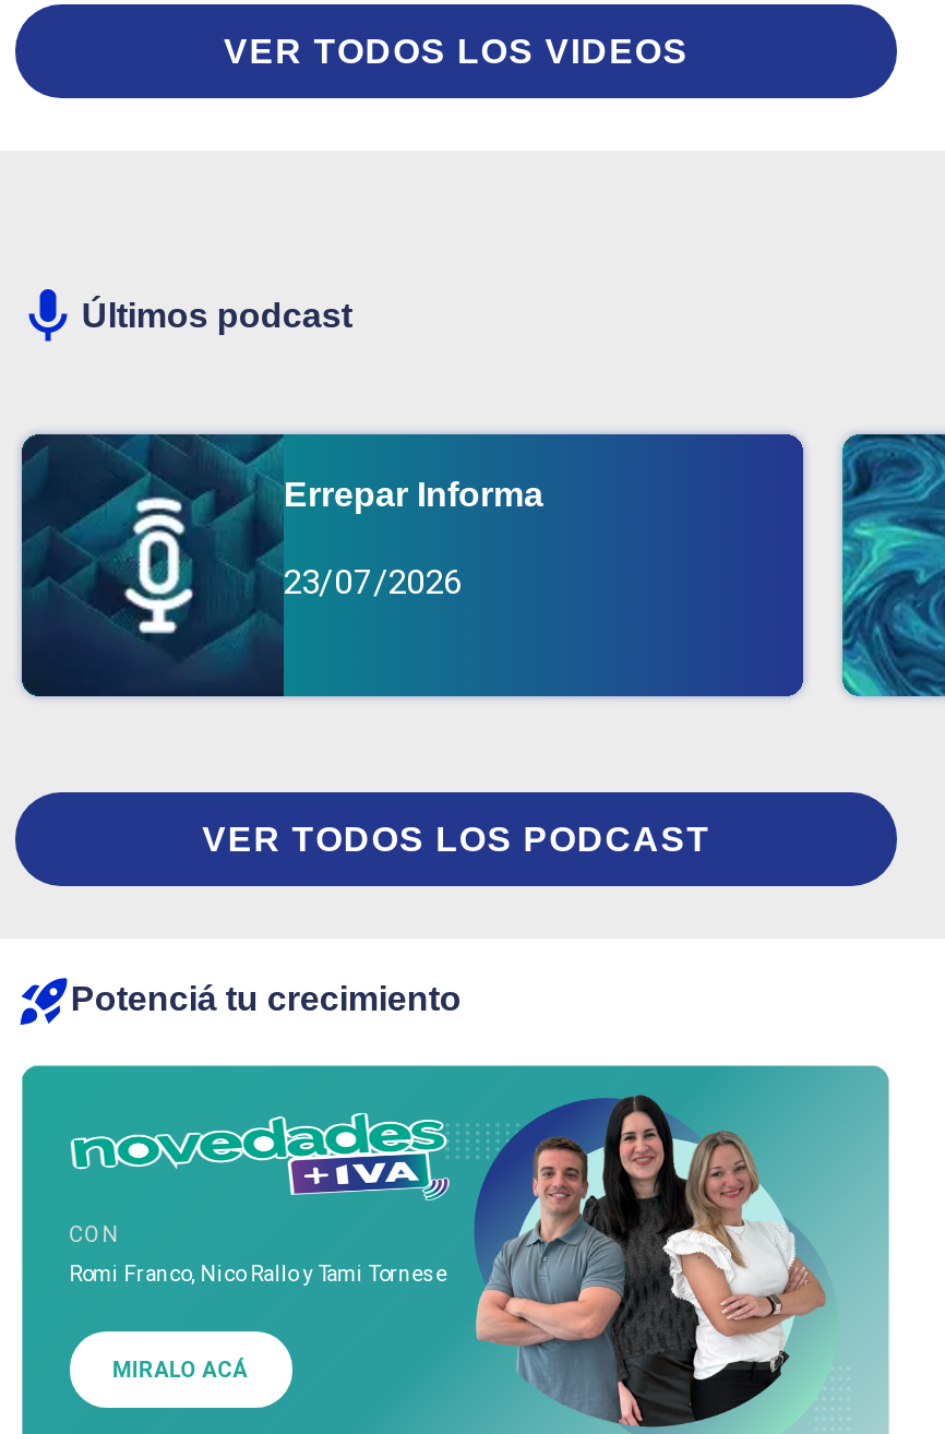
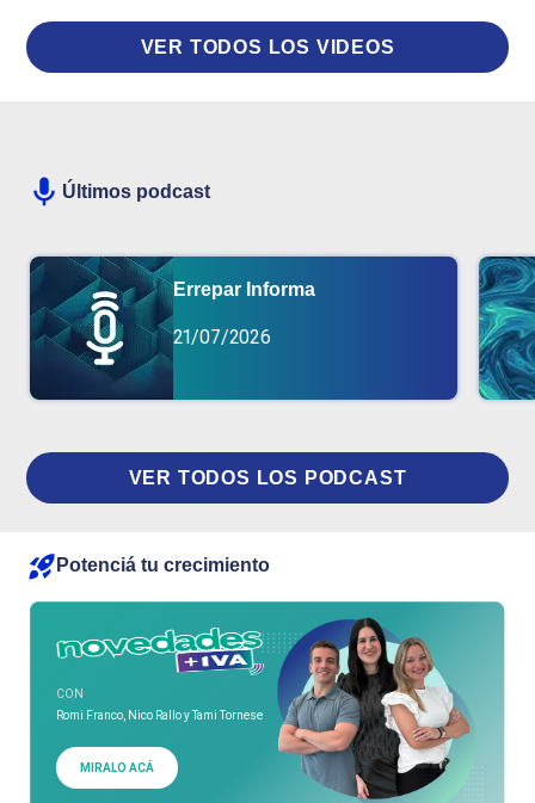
[284,561,465,602] 23/07/2026 -> [173,325,271,348] 21/07/2026

